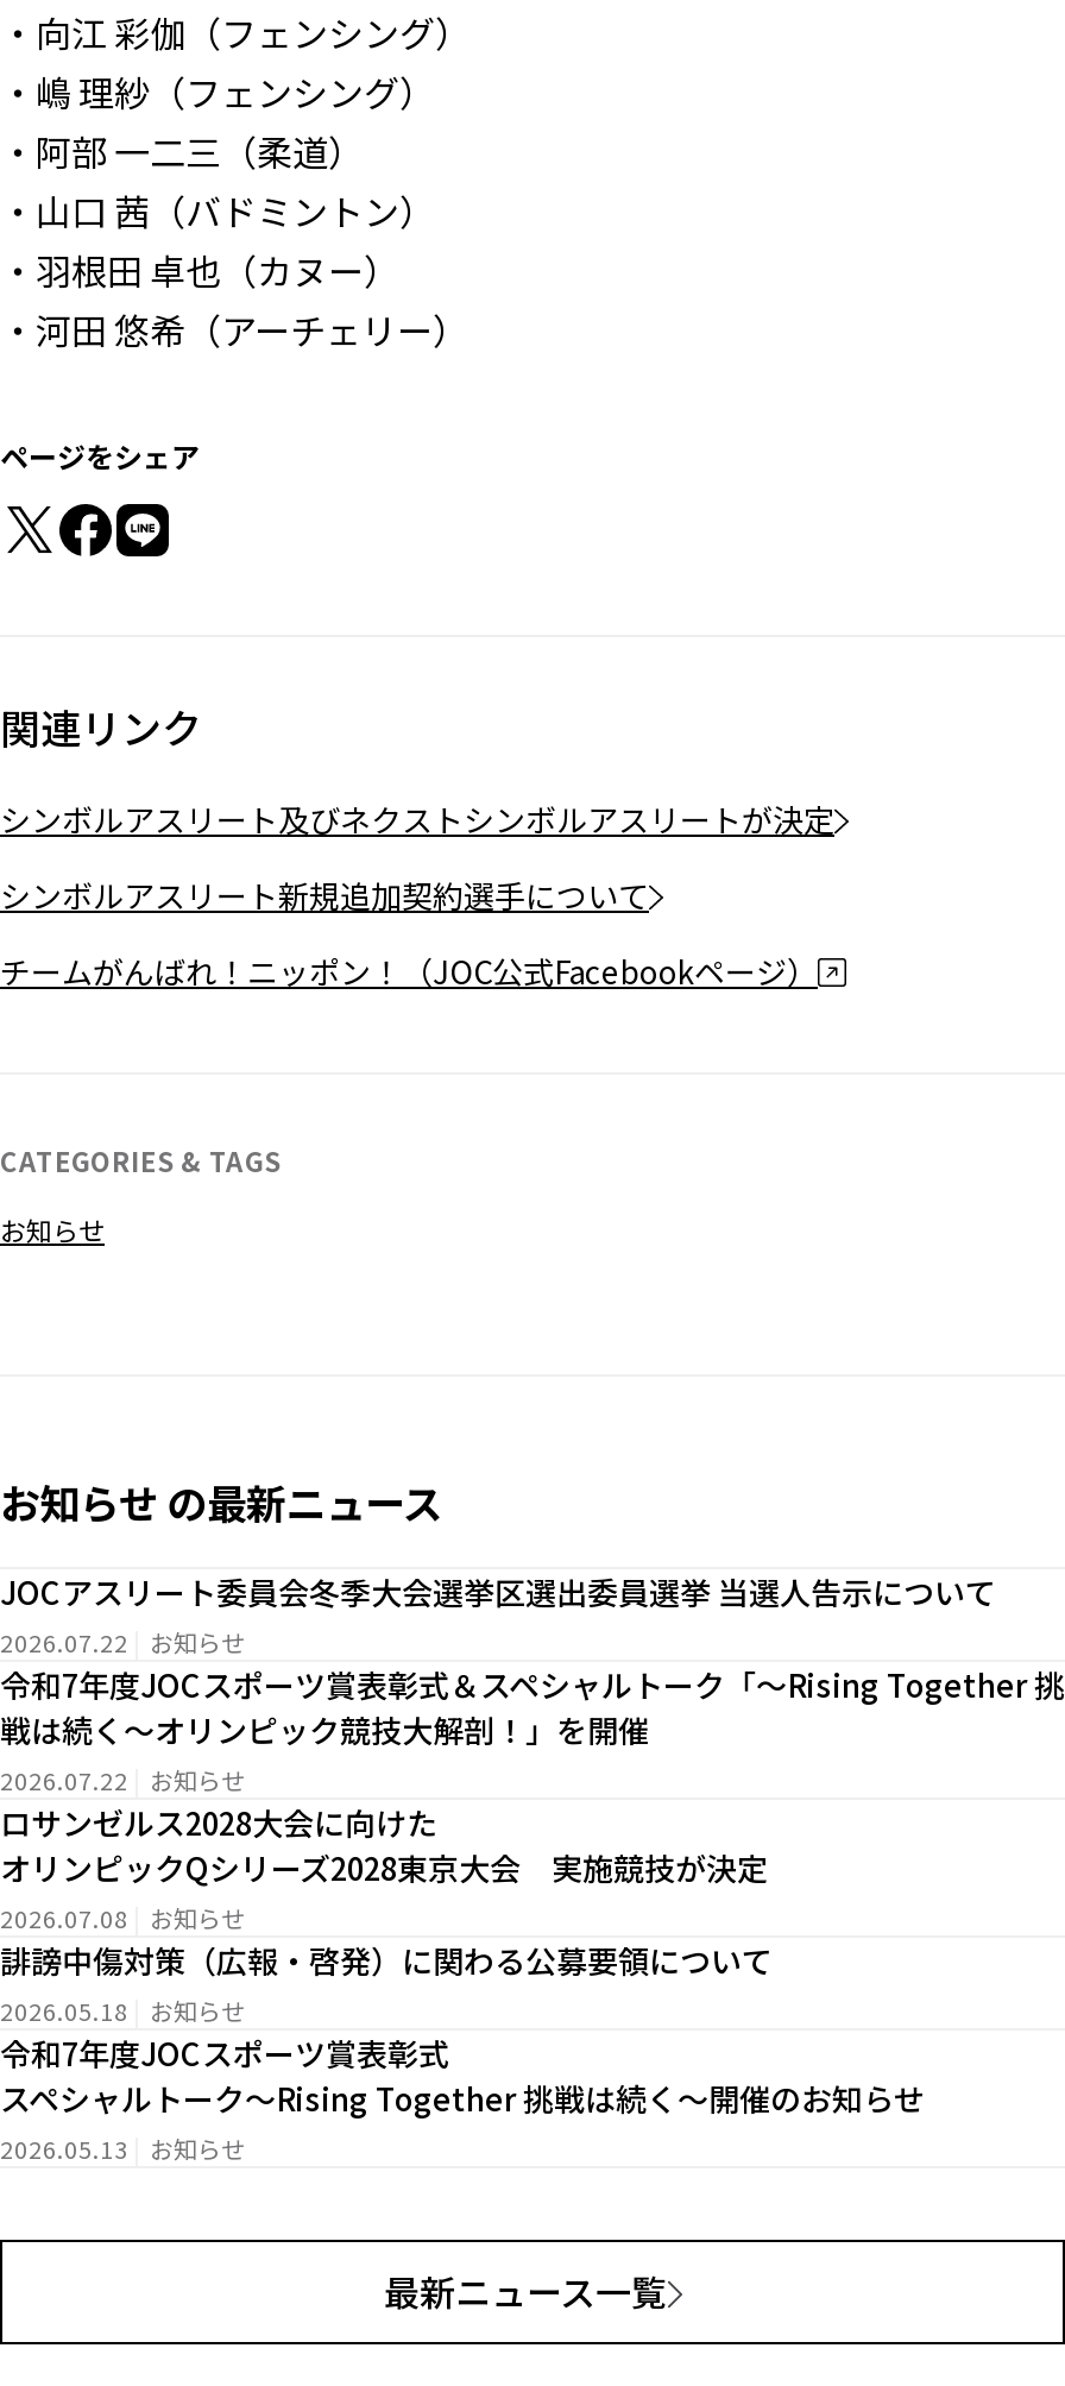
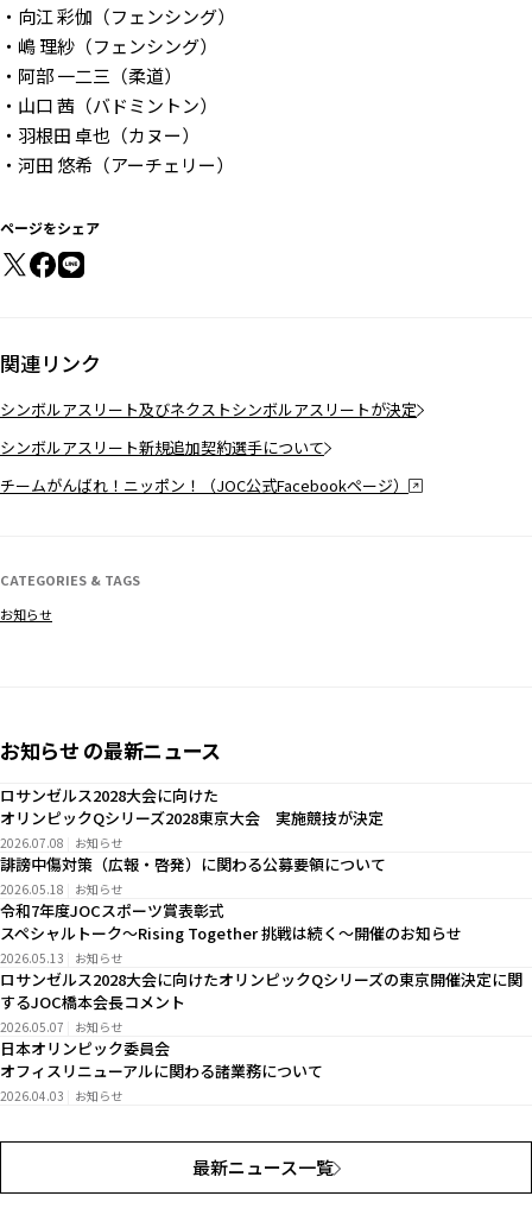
[0,1569,1065,1798] JOCアスリート委員会冬季大会選挙区選出委員選挙 当選人告示について | 2026.07.22 お知らせ | 令和7年度JOCスポーツ賞表彰式＆スペシャルトーク「～Rising Together 挑 | 戦は続く～オリンピック競技大解剖！」を開催 | 2026.07.22 お知らせ -> none
moved [0,1800,925,2166] -> [0,784,462,967]: ロサンゼルス2028大会に向けた | オリンピックQシリーズ2028東京大会 実施競技が決定 | 2026.07.08 お知らせ | 誹謗中傷対策（広報・啓発）に関わる公募要領について | 2026.05.18 お知らせ | 令和7年度JOCスポーツ賞表彰式 | スペシャルトーク～Rising Together 挑戦は続く～開催のお知らせ | 2026.05.13 お知らせ
none -> [0,968,522,1105] ロサンゼルス2028大会に向けたオリンピックQシリーズの東京開催決定に関 | するJOC橋本会長コメント | 2026.05.07 お知らせ | 日本オリンピック委員会 | オフィスリニューアルに関わる諸業務について | 2026.04.03 お知らせ

